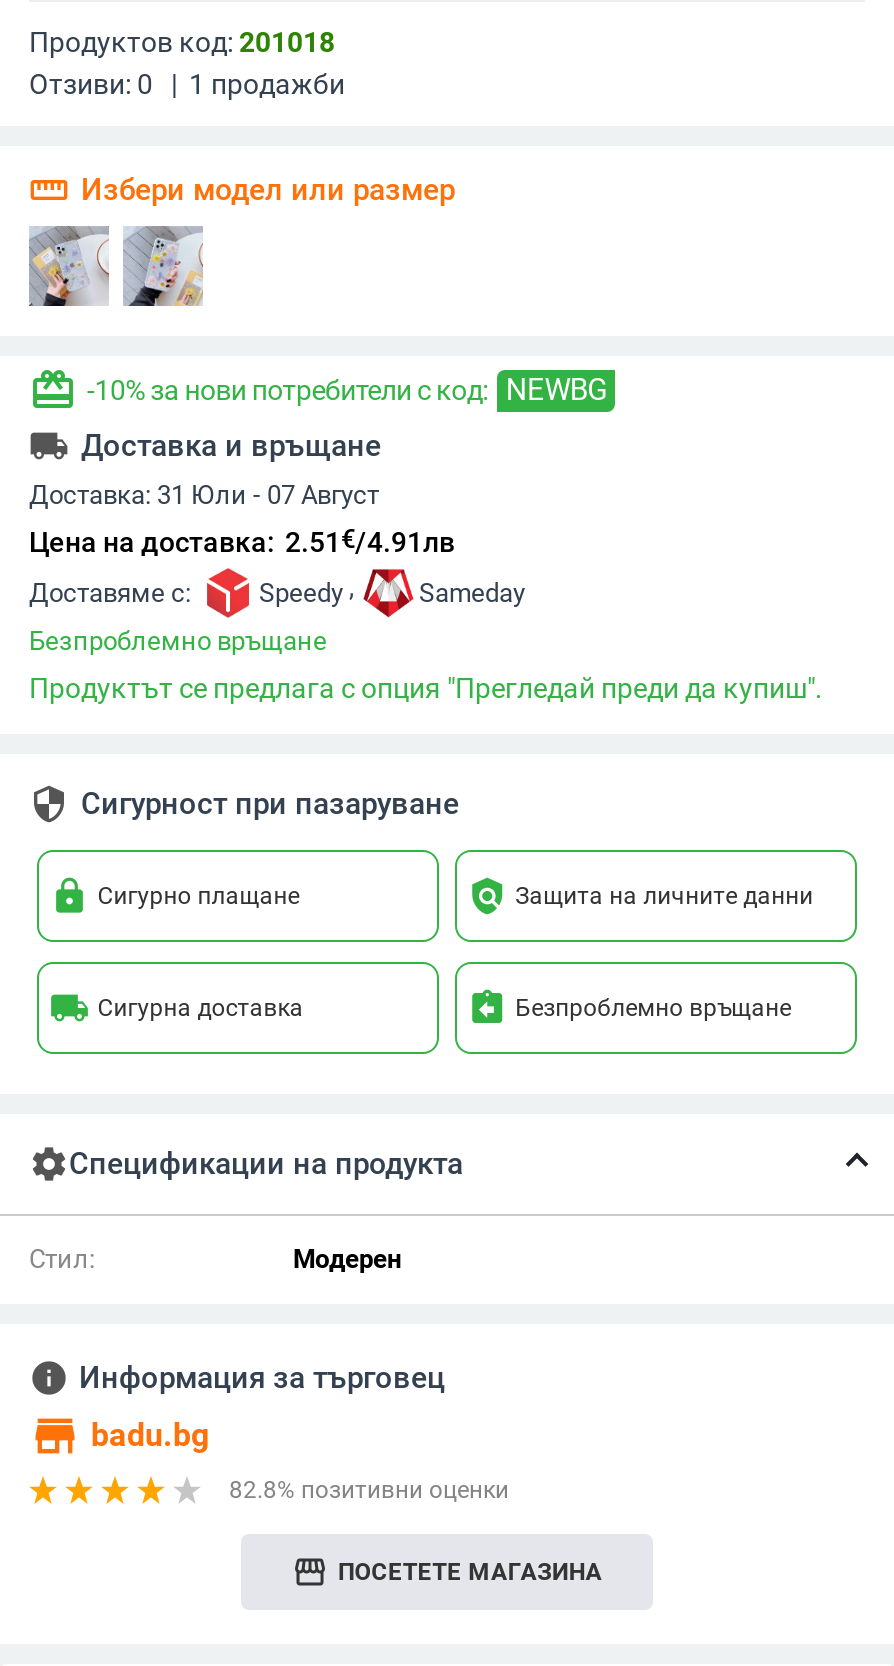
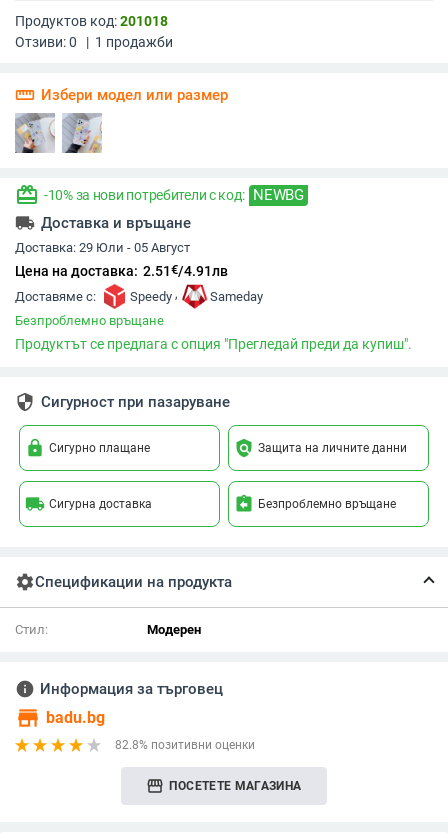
[29,480,379,510] Доставка: 31 Юли - 07 Август -> [15,240,190,255] Доставка: 29 Юли - 05 Август

